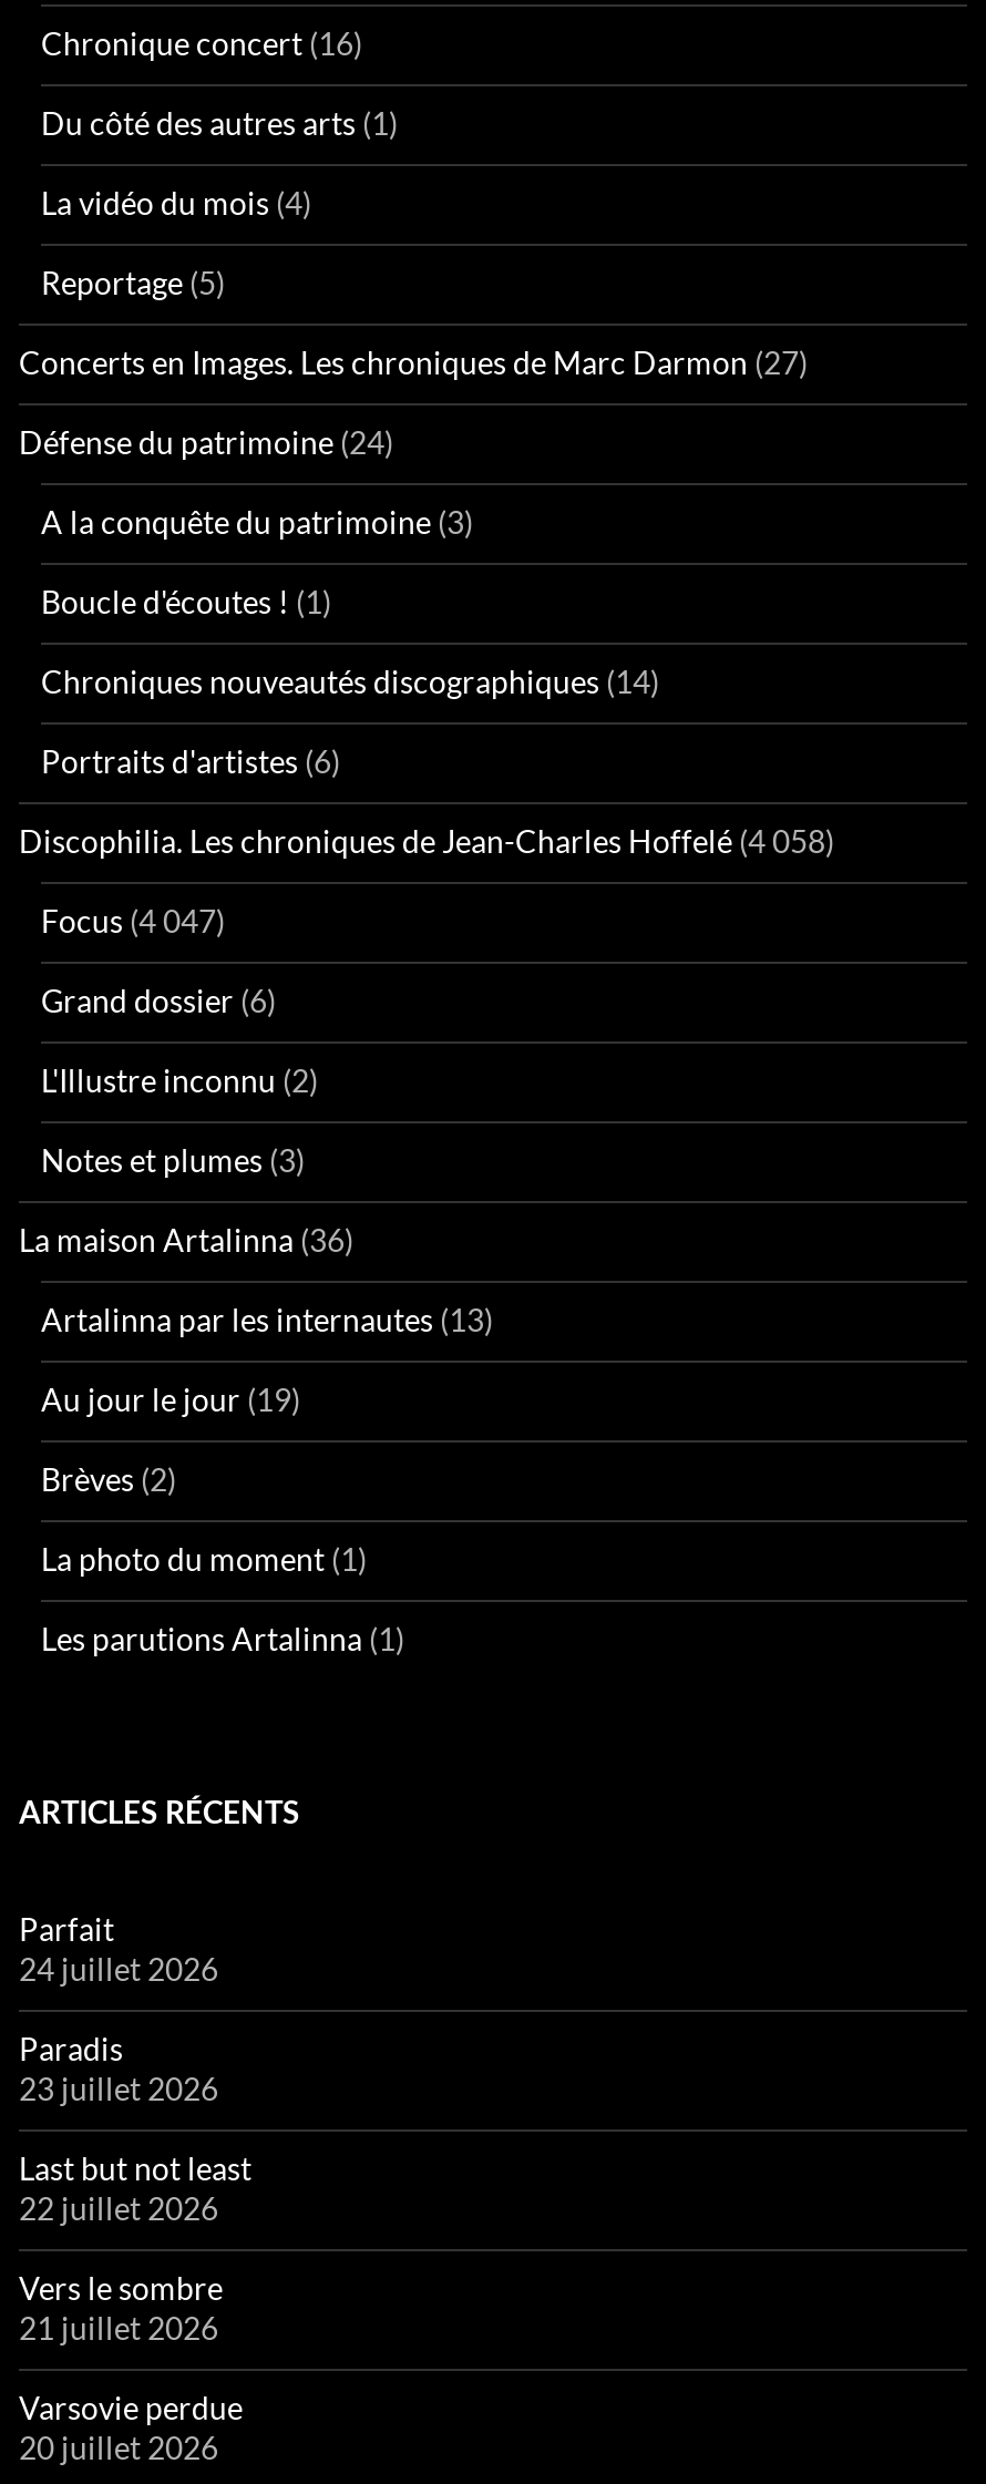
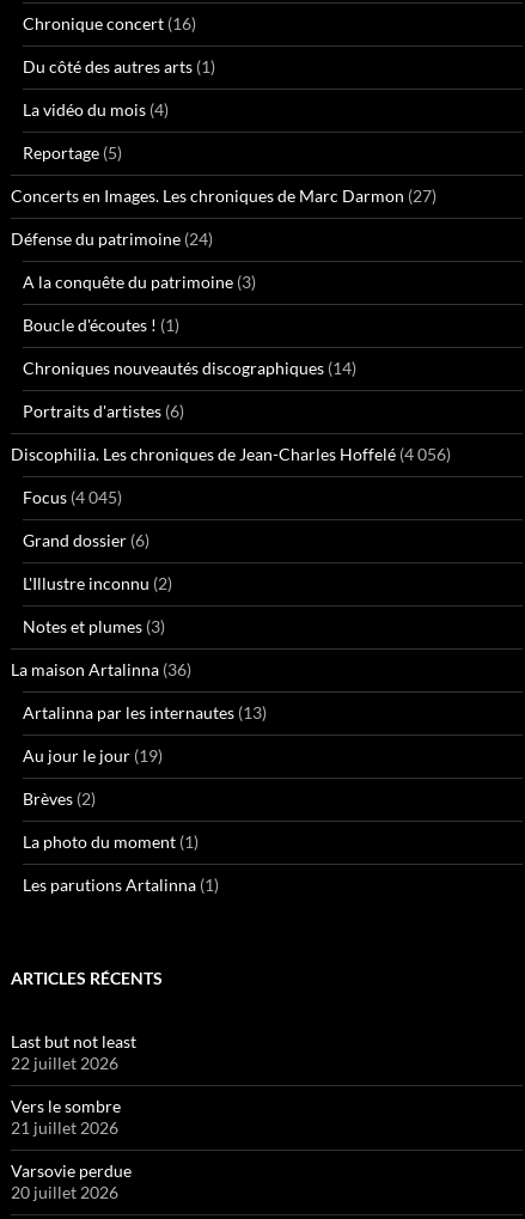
[19,822,834,860] Discophilia. Les chroniques de Jean-Charles Hoffelé (4 058) -> [11,444,451,464] Discophilia. Les chroniques de Jean-Charles Hoffelé (4 056)
[41,902,225,940] Focus (4 047) -> [23,487,122,507] Focus (4 045)
[19,1910,218,2107] Parfait | 24 juillet 2026 | Paradis | 23 juillet 2026 -> none

